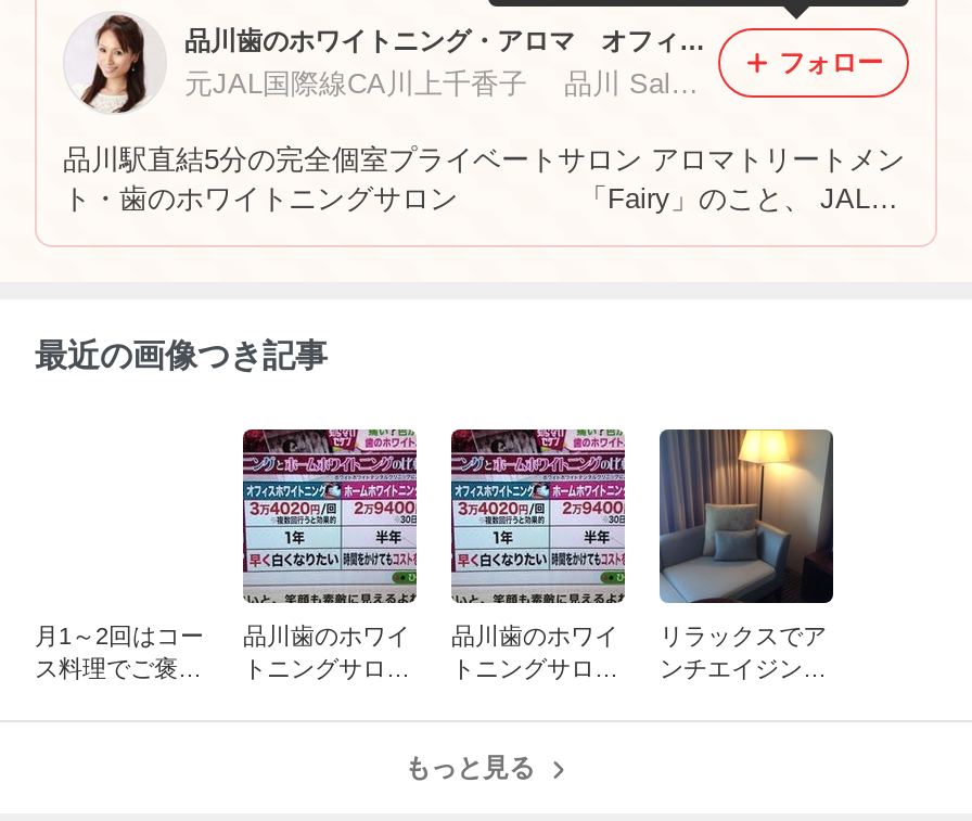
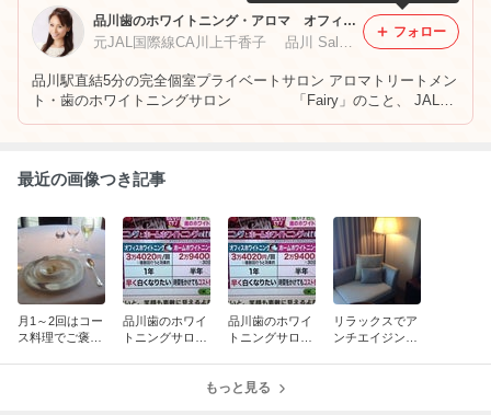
none -> [16,216,106,306] [image]

